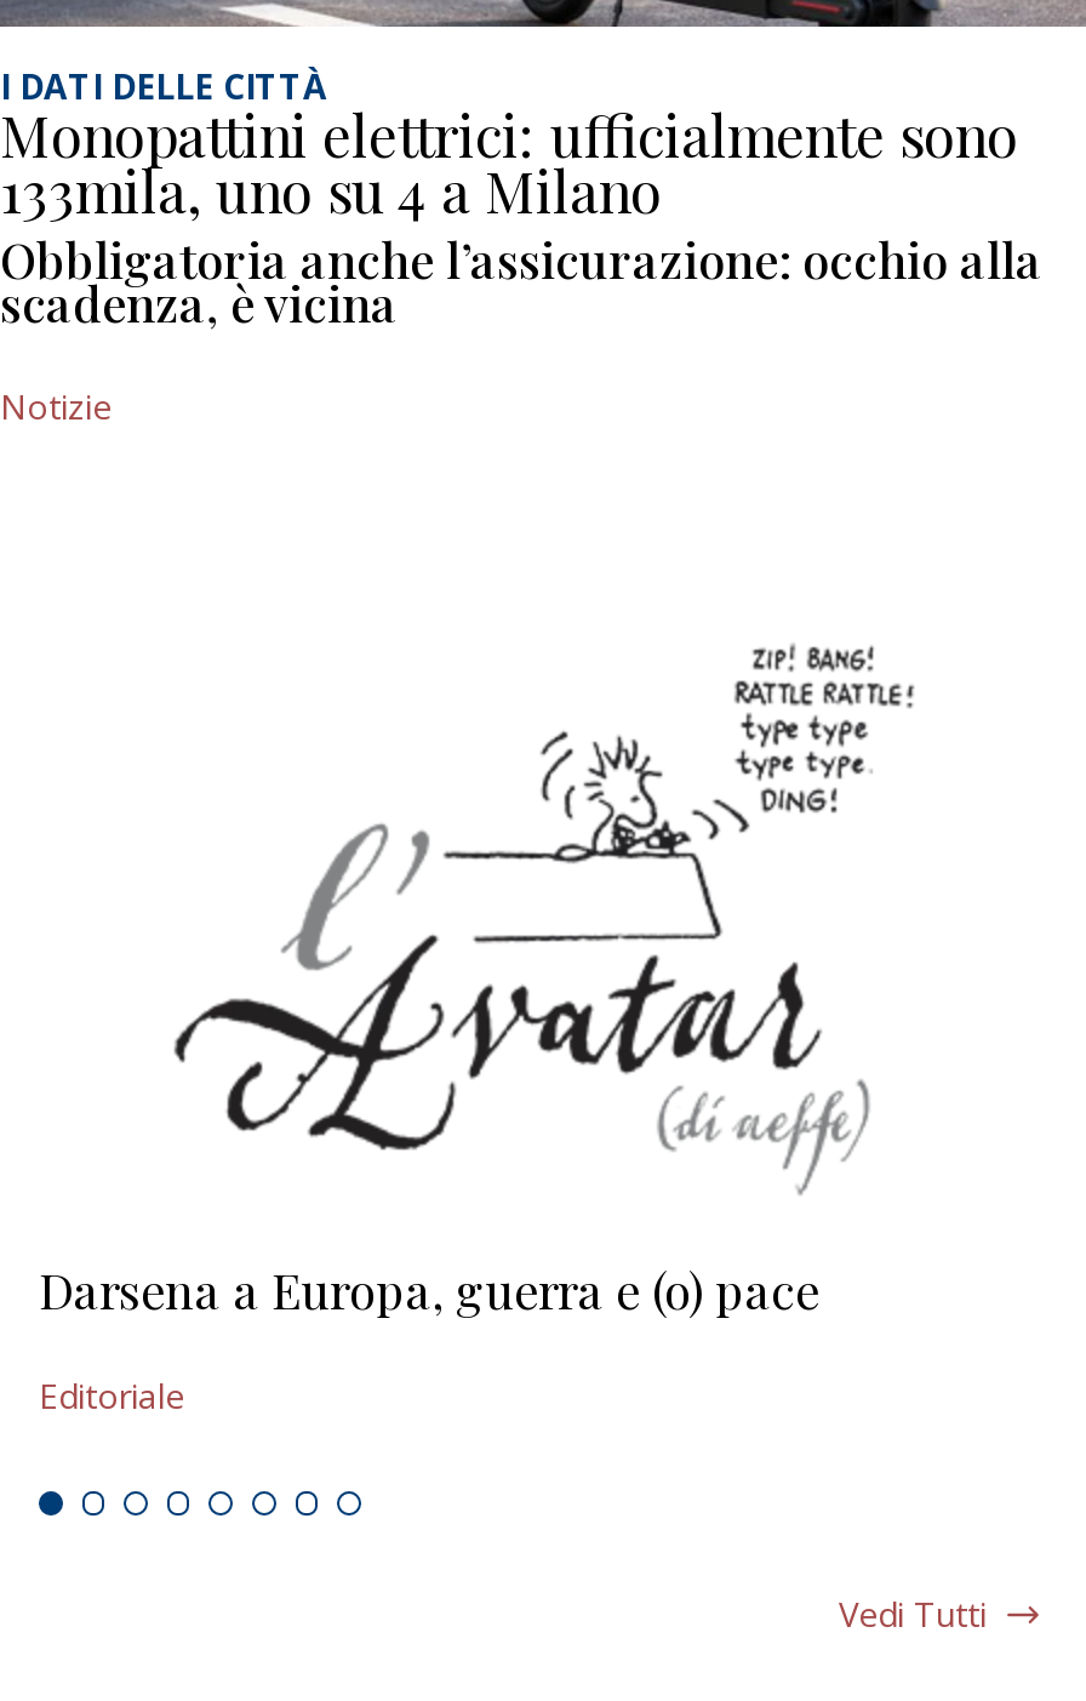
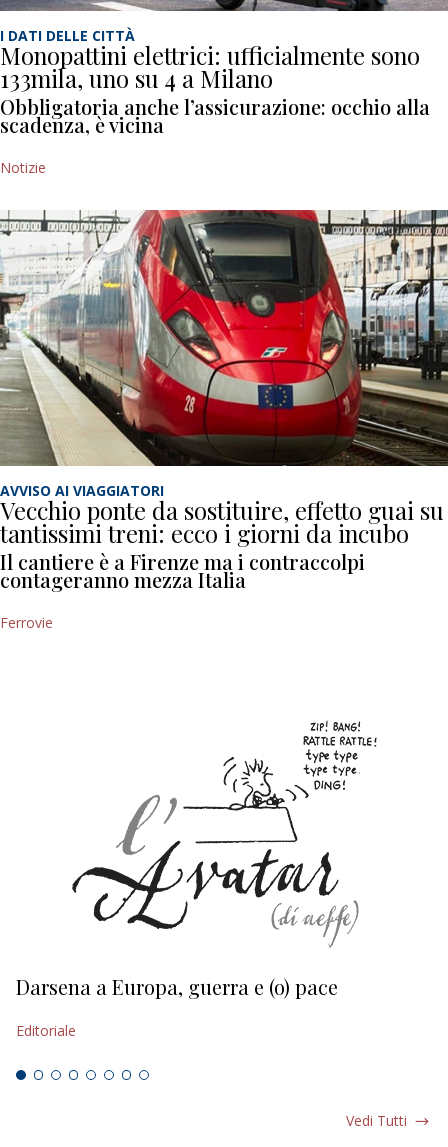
none -> [0,209,445,632] [image] | AVVISO AI VIAGGIATORI | Vecchio ponte da sostituire, effetto guai su | tantissimi treni: ecco i giorni da incubo | Il cantiere è a Firenze ma i contraccolpi | contageranno mezza Italia | Ferrovie

